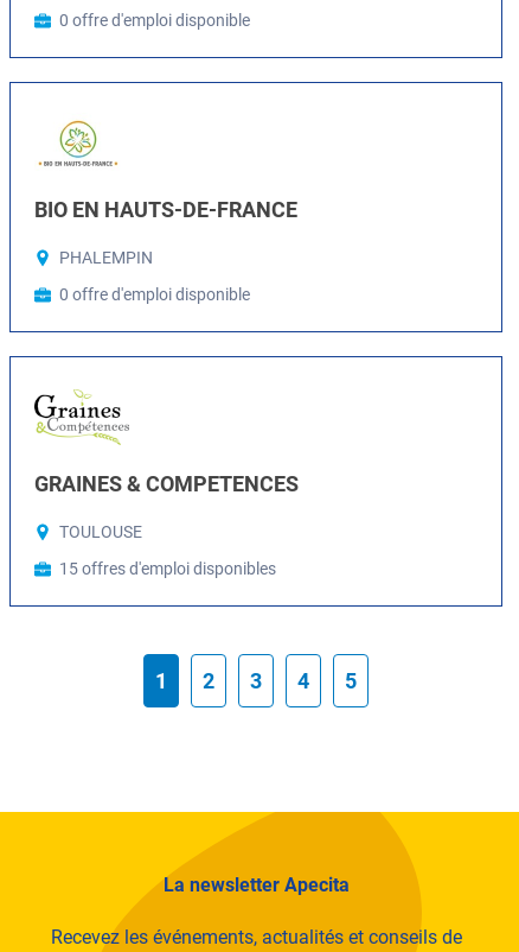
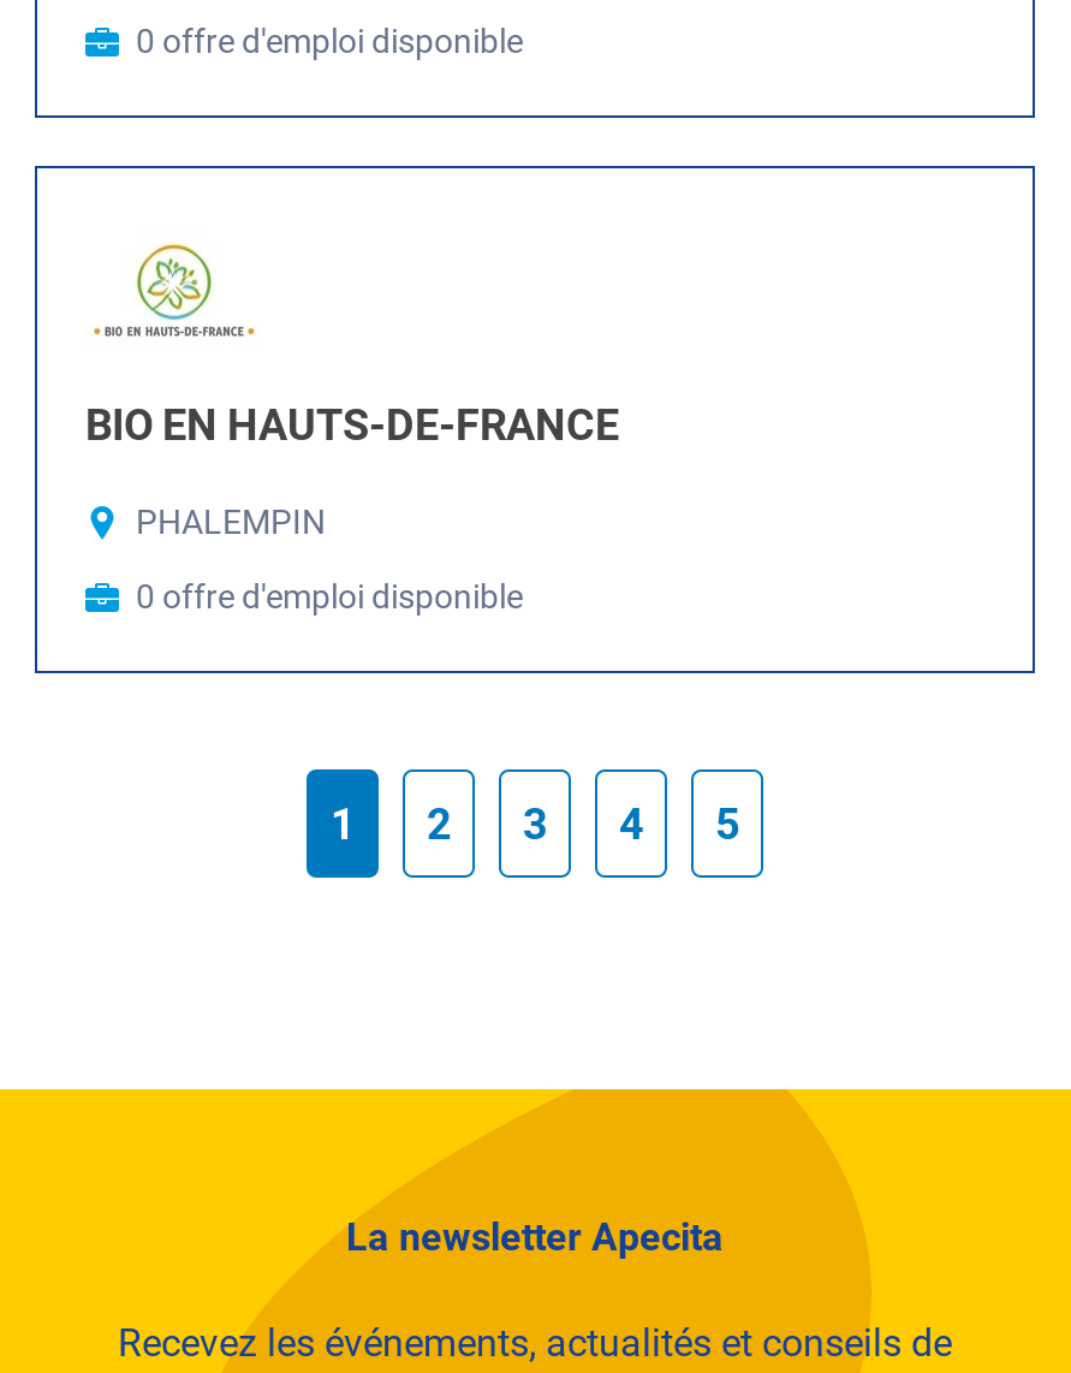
[33,389,299,578] [image] | GRAINES & COMPETENCES | TOULOUSE | 15 offres d'emploi disponibles -> none

